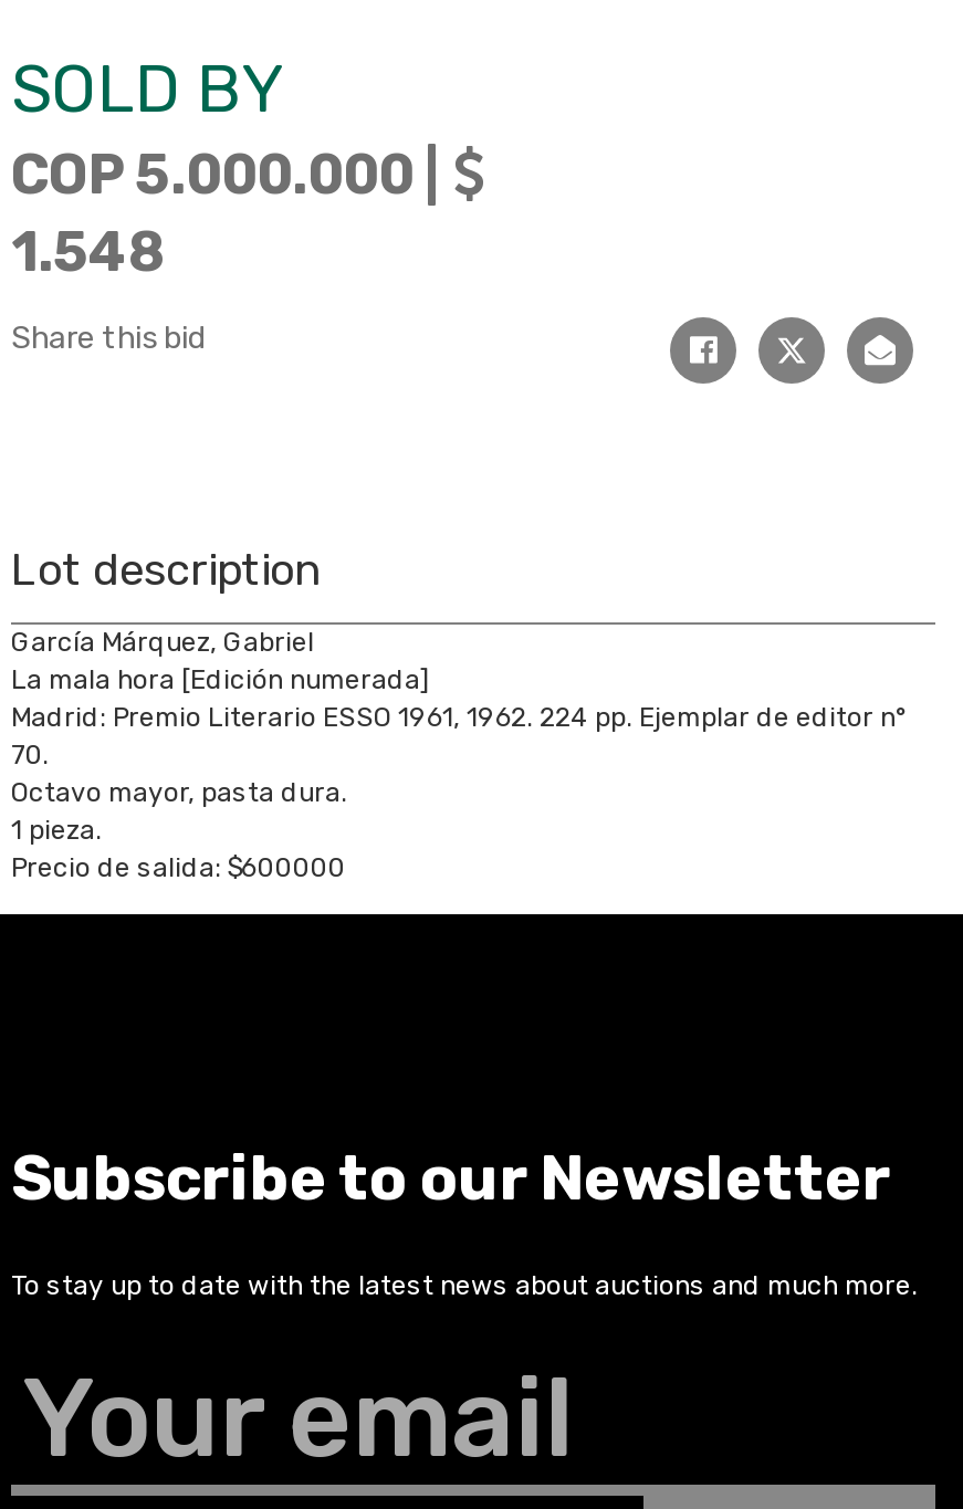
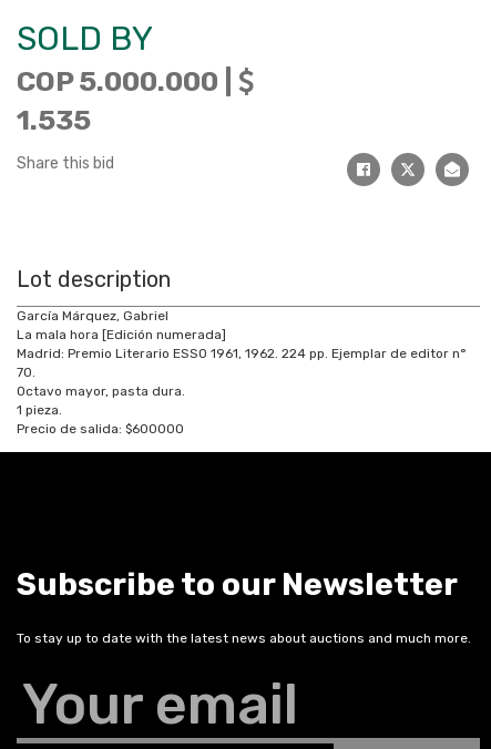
[11,220,166,284] 1.548 -> [17,104,91,136] 1.535

